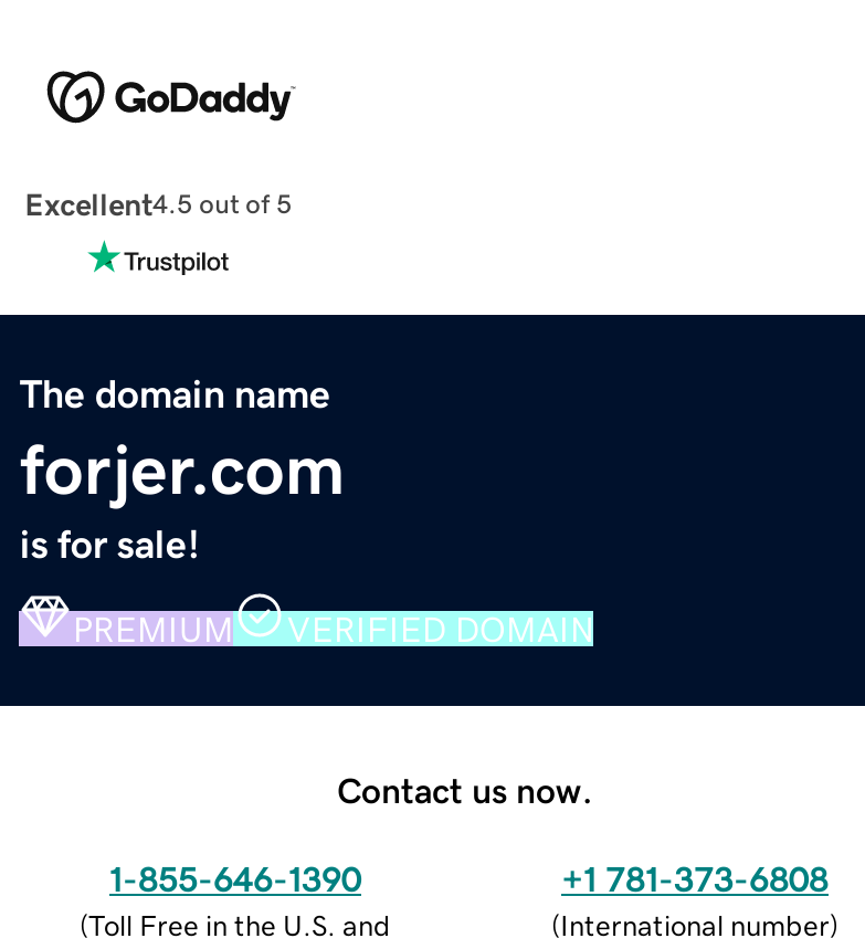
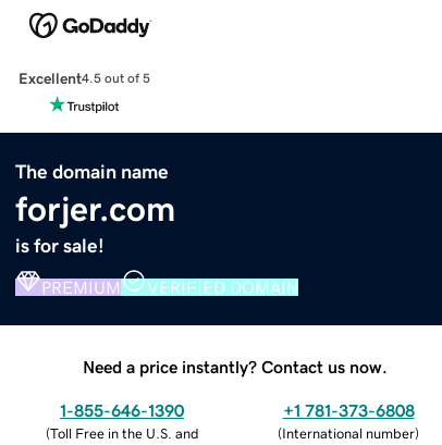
[337,771,593,807] Contact us now. -> [83,358,388,375] Need a price instantly? Contact us now.

